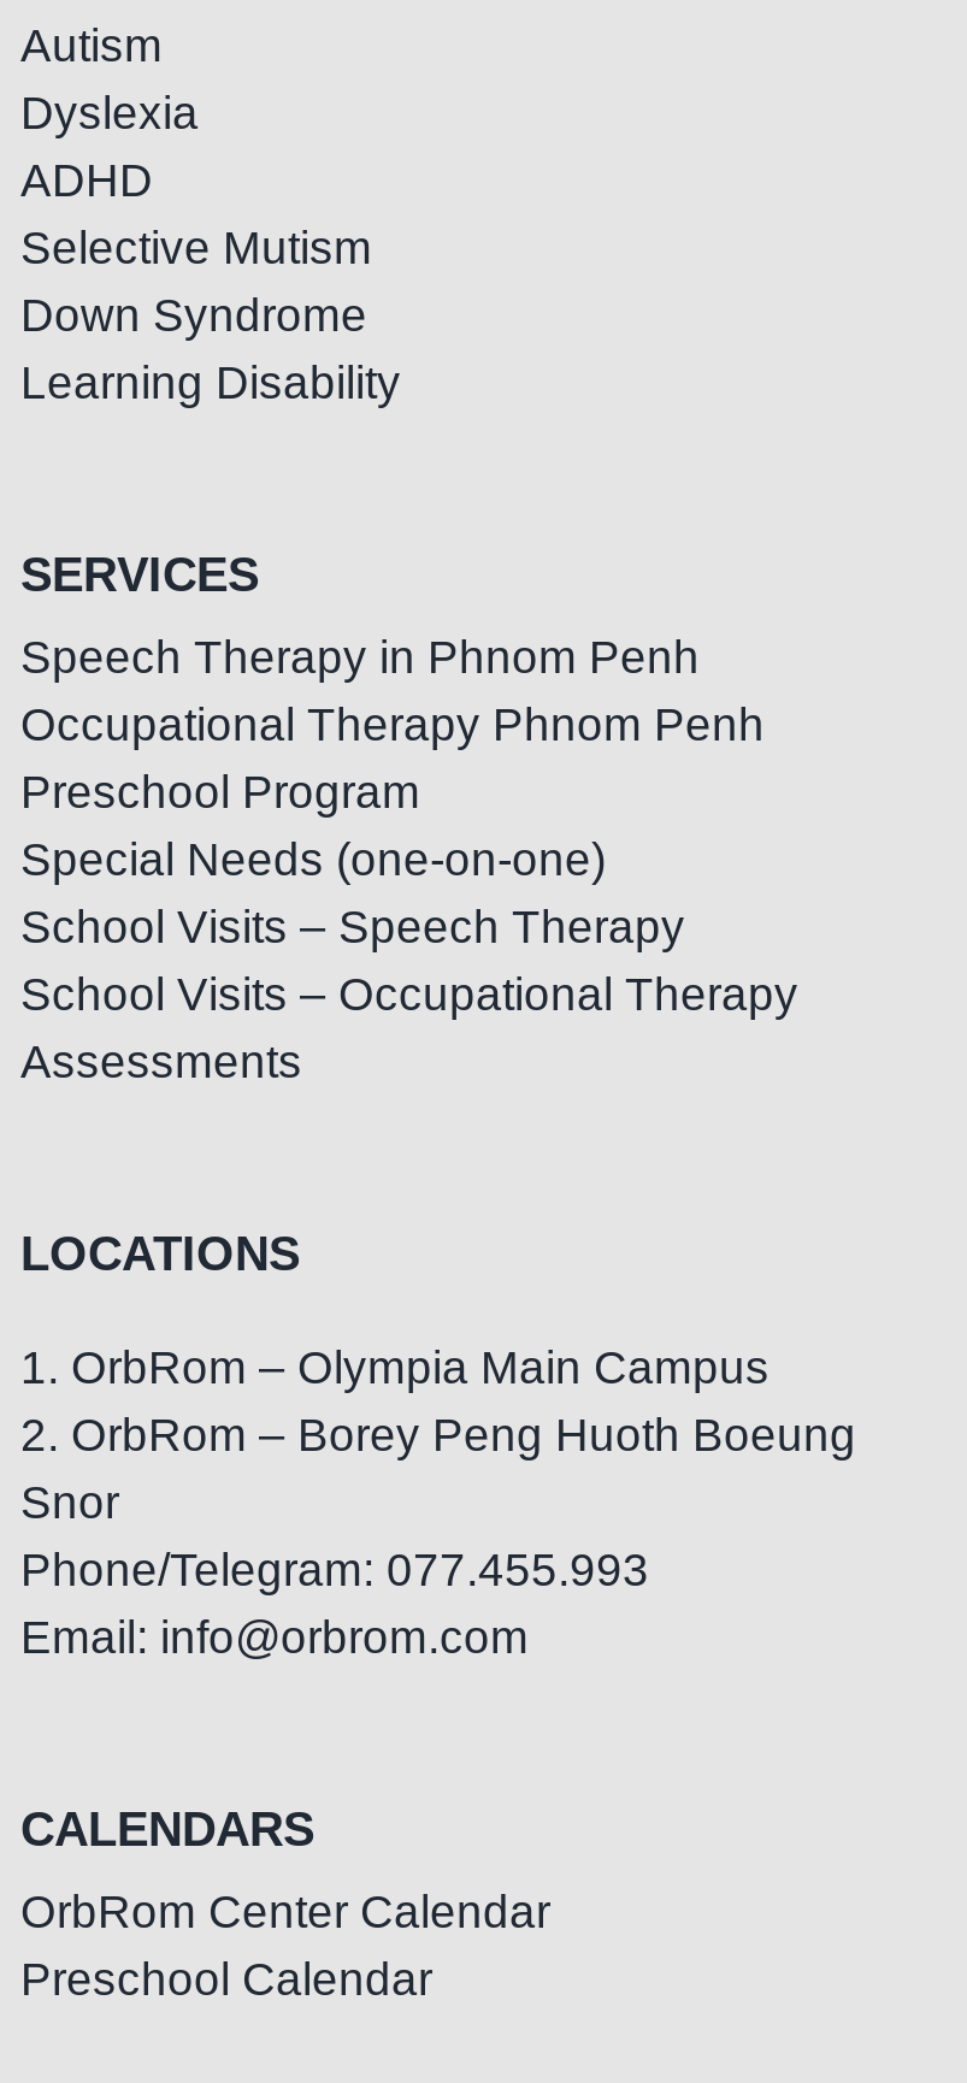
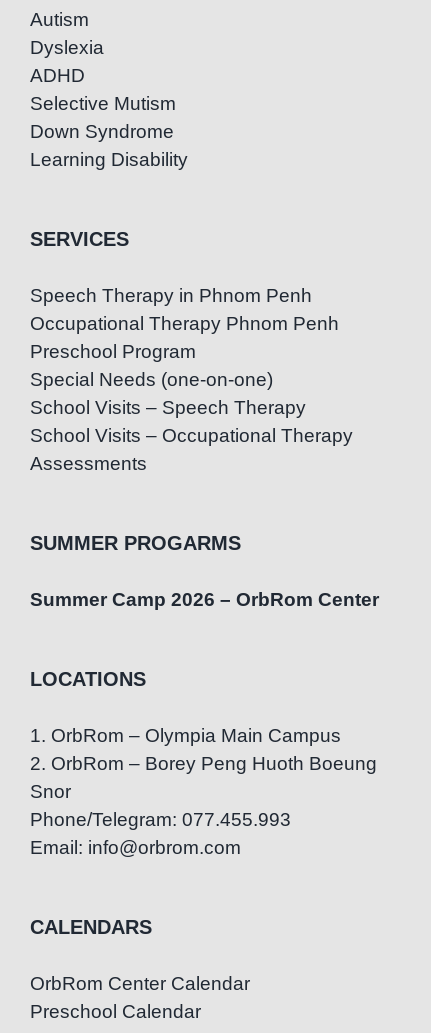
none -> [30,532,379,610] SUMMER PROGARMS | Summer Camp 2026 – OrbRom Center

